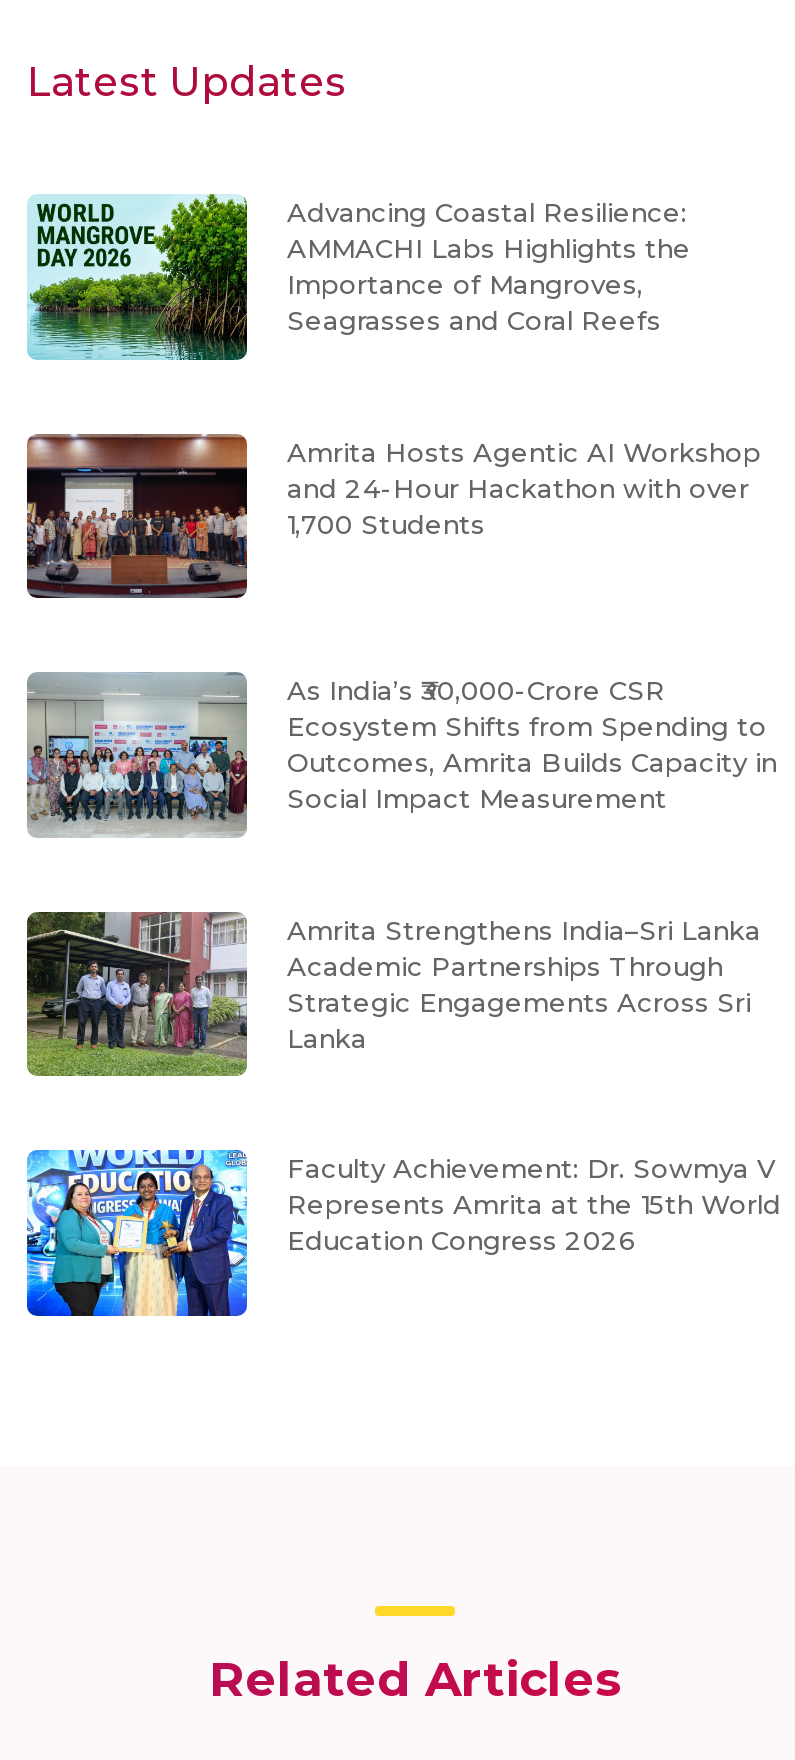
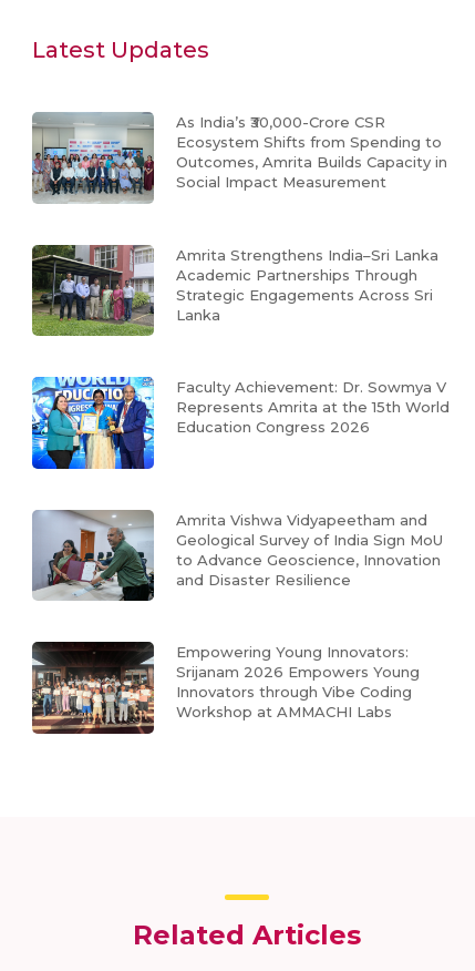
[27,194,691,362] [image] | Advancing Coastal Resilience: | AMMACHI Labs Highlights the | Importance of Mangroves, | Seagrasses and Coral Reefs -> none
[25,432,761,600] [image] | Amrita Hosts Agentic AI Workshop | and 24-Hour Hackathon with over | 1,700 Students -> none
moved [23,672,781,1257] -> [30,112,450,436]: [image] | As India’s ₹30,000-Crore CSR | Ecosystem Shifts from Spending to | ... | Represents Amrita at the 15th World | Education Congress 2026
none -> [31,641,420,735] [image] | Empowering Young Innovators: | Srijanam 2026 Empowers Young | Innovators through Vibe Coding | Workshop at AMMACHI Labs
none -> [32,510,443,602] [image] | Amrita Vishwa Vidyapeetham and | Geological Survey of India Sign MoU | to Advance Geoscience, Innovation | and Disaster Resilience

